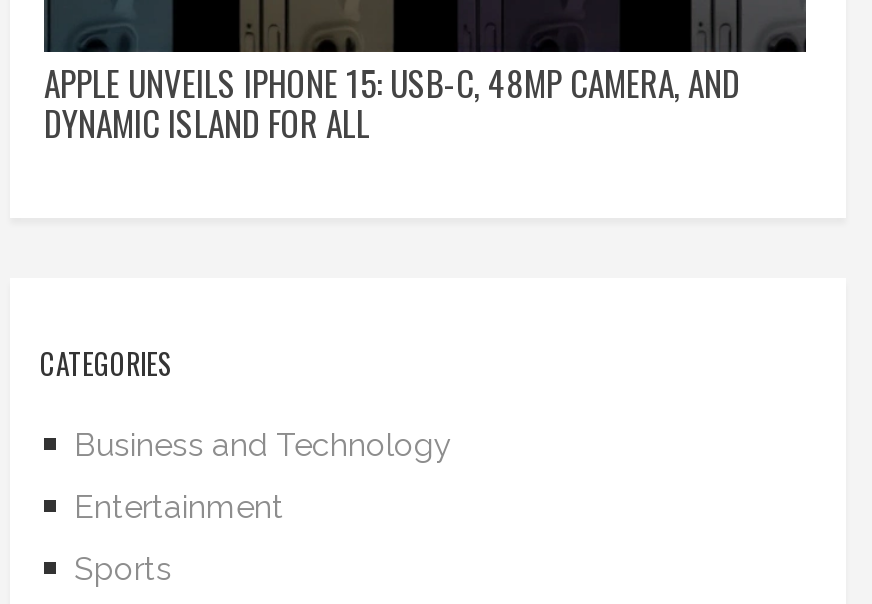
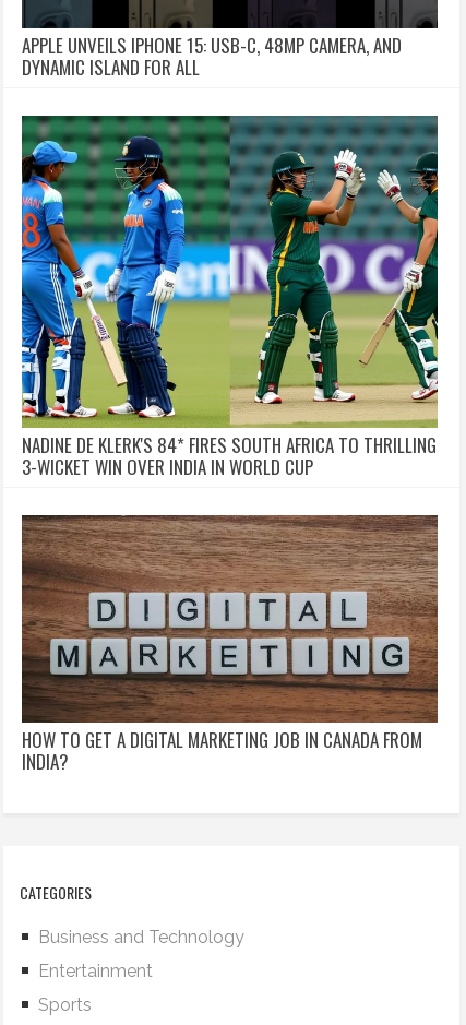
none -> [21,115,439,480] [image] | NADINE DE KLERK'S 84* FIRES SOUTH AFRICA TO THRILLING | 3-WICKET WIN OVER INDIA IN WORLD CUP
none -> [22,514,438,775] [image] | HOW TO GET A DIGITAL MARKETING JOB IN CANADA FROM | INDIA?

